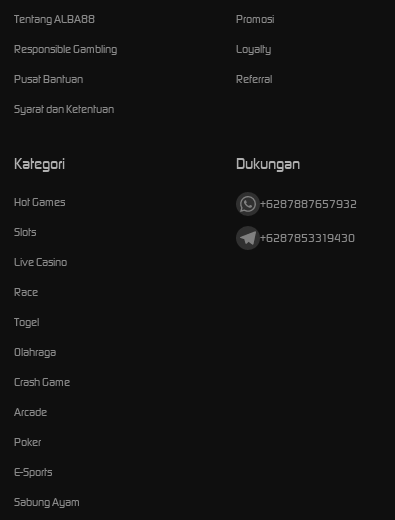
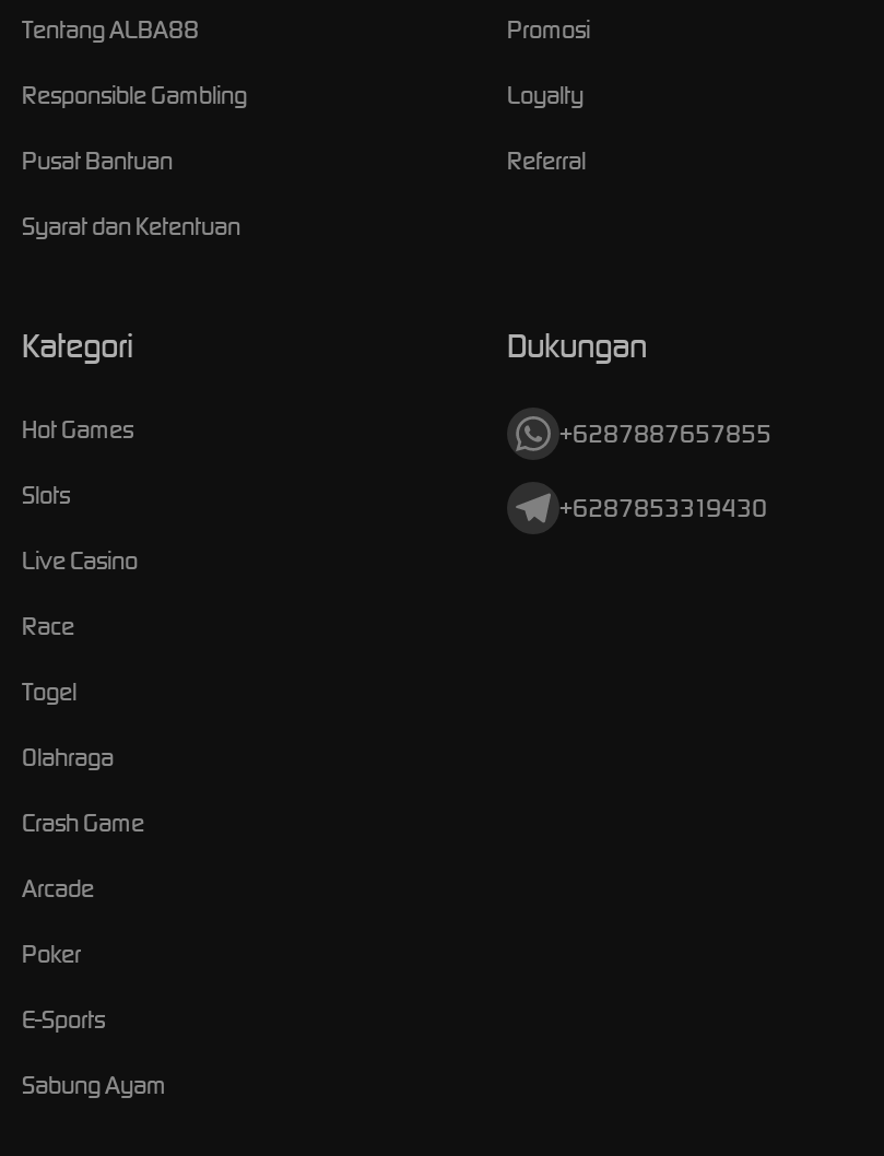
[260,197,357,211] +6287887657932 -> [559,419,771,449] +6287887657855

